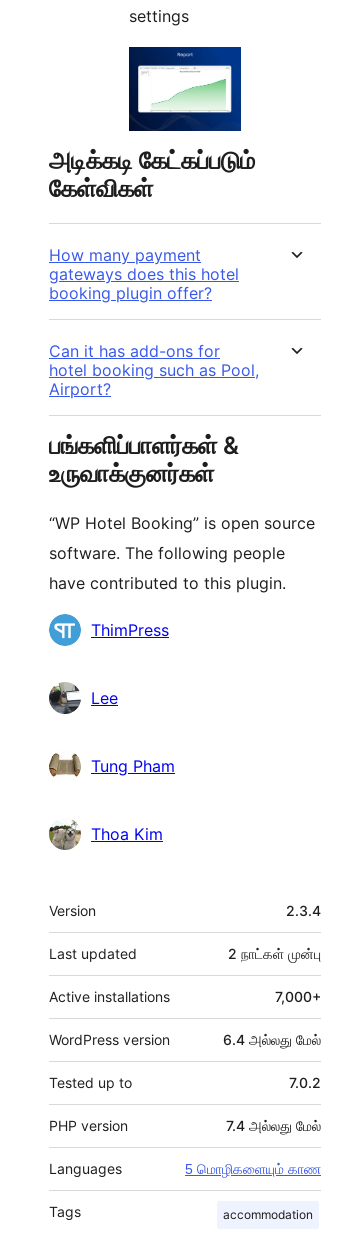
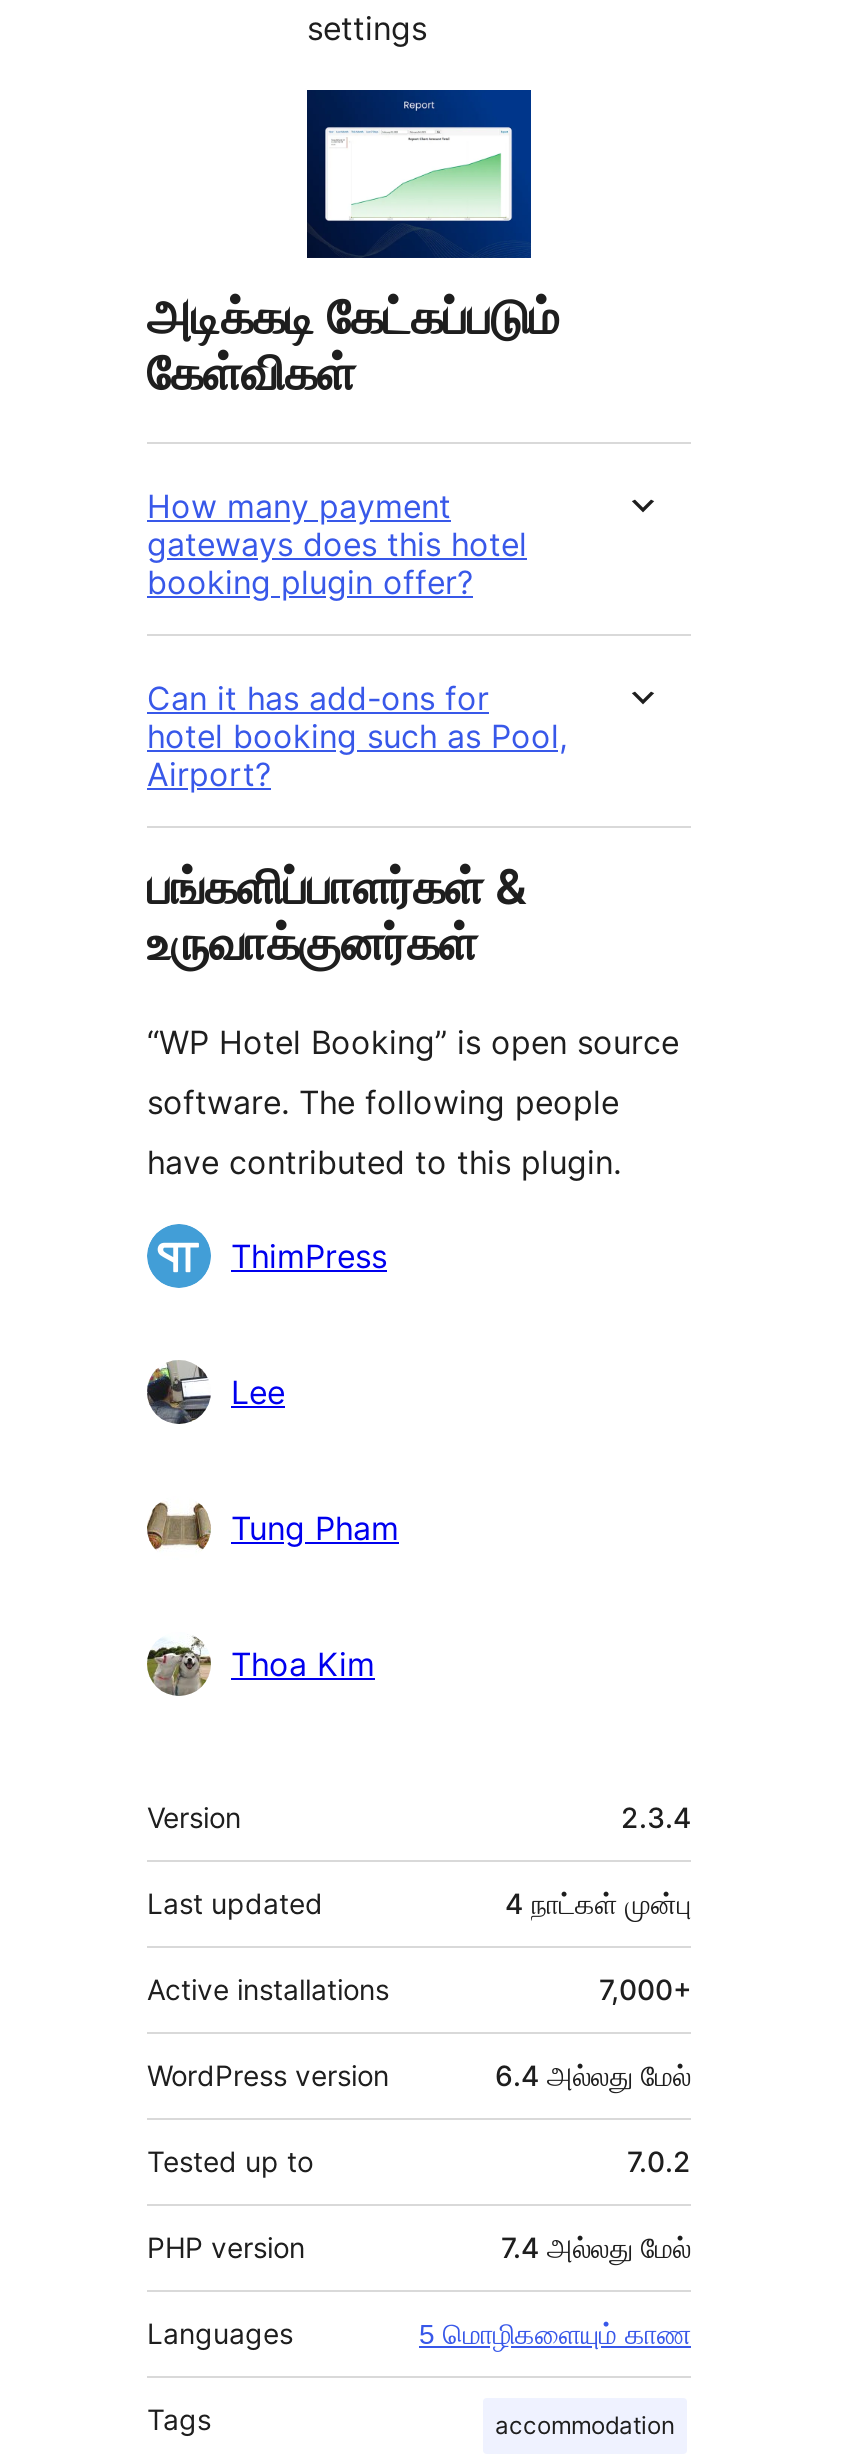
[228,945,321,962] 2 நாட்கள் முன்பு -> [505,1887,691,1921] 4 நாட்கள் முன்பு

